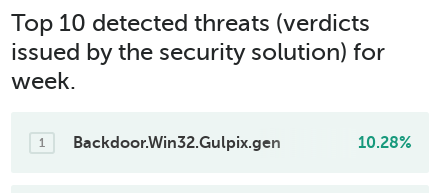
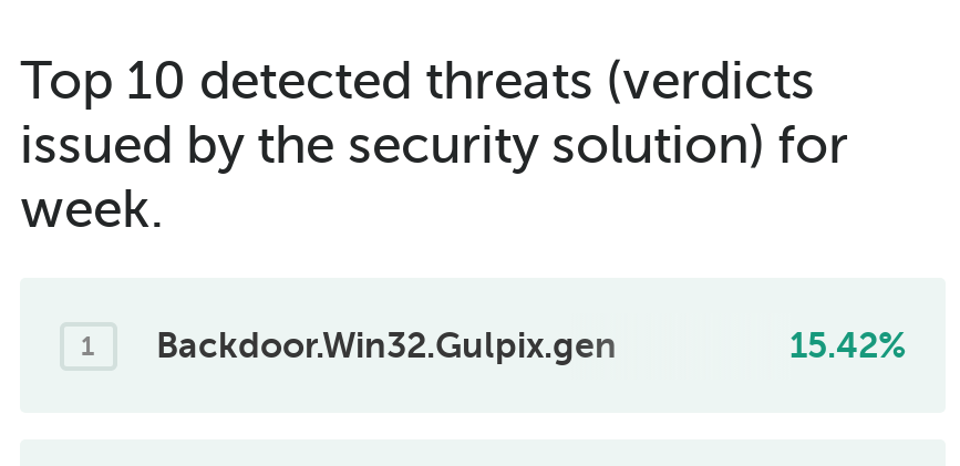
[357,133,411,151] 10.28% -> [789,325,907,365] 15.42%

